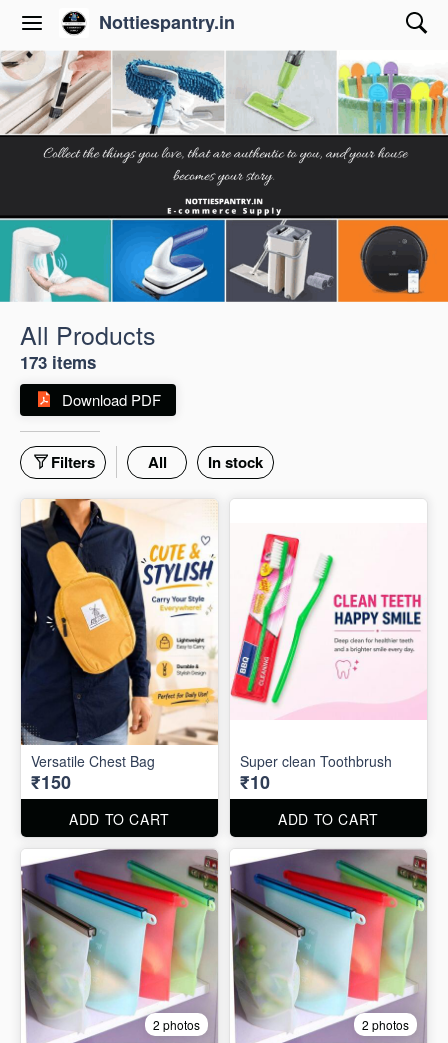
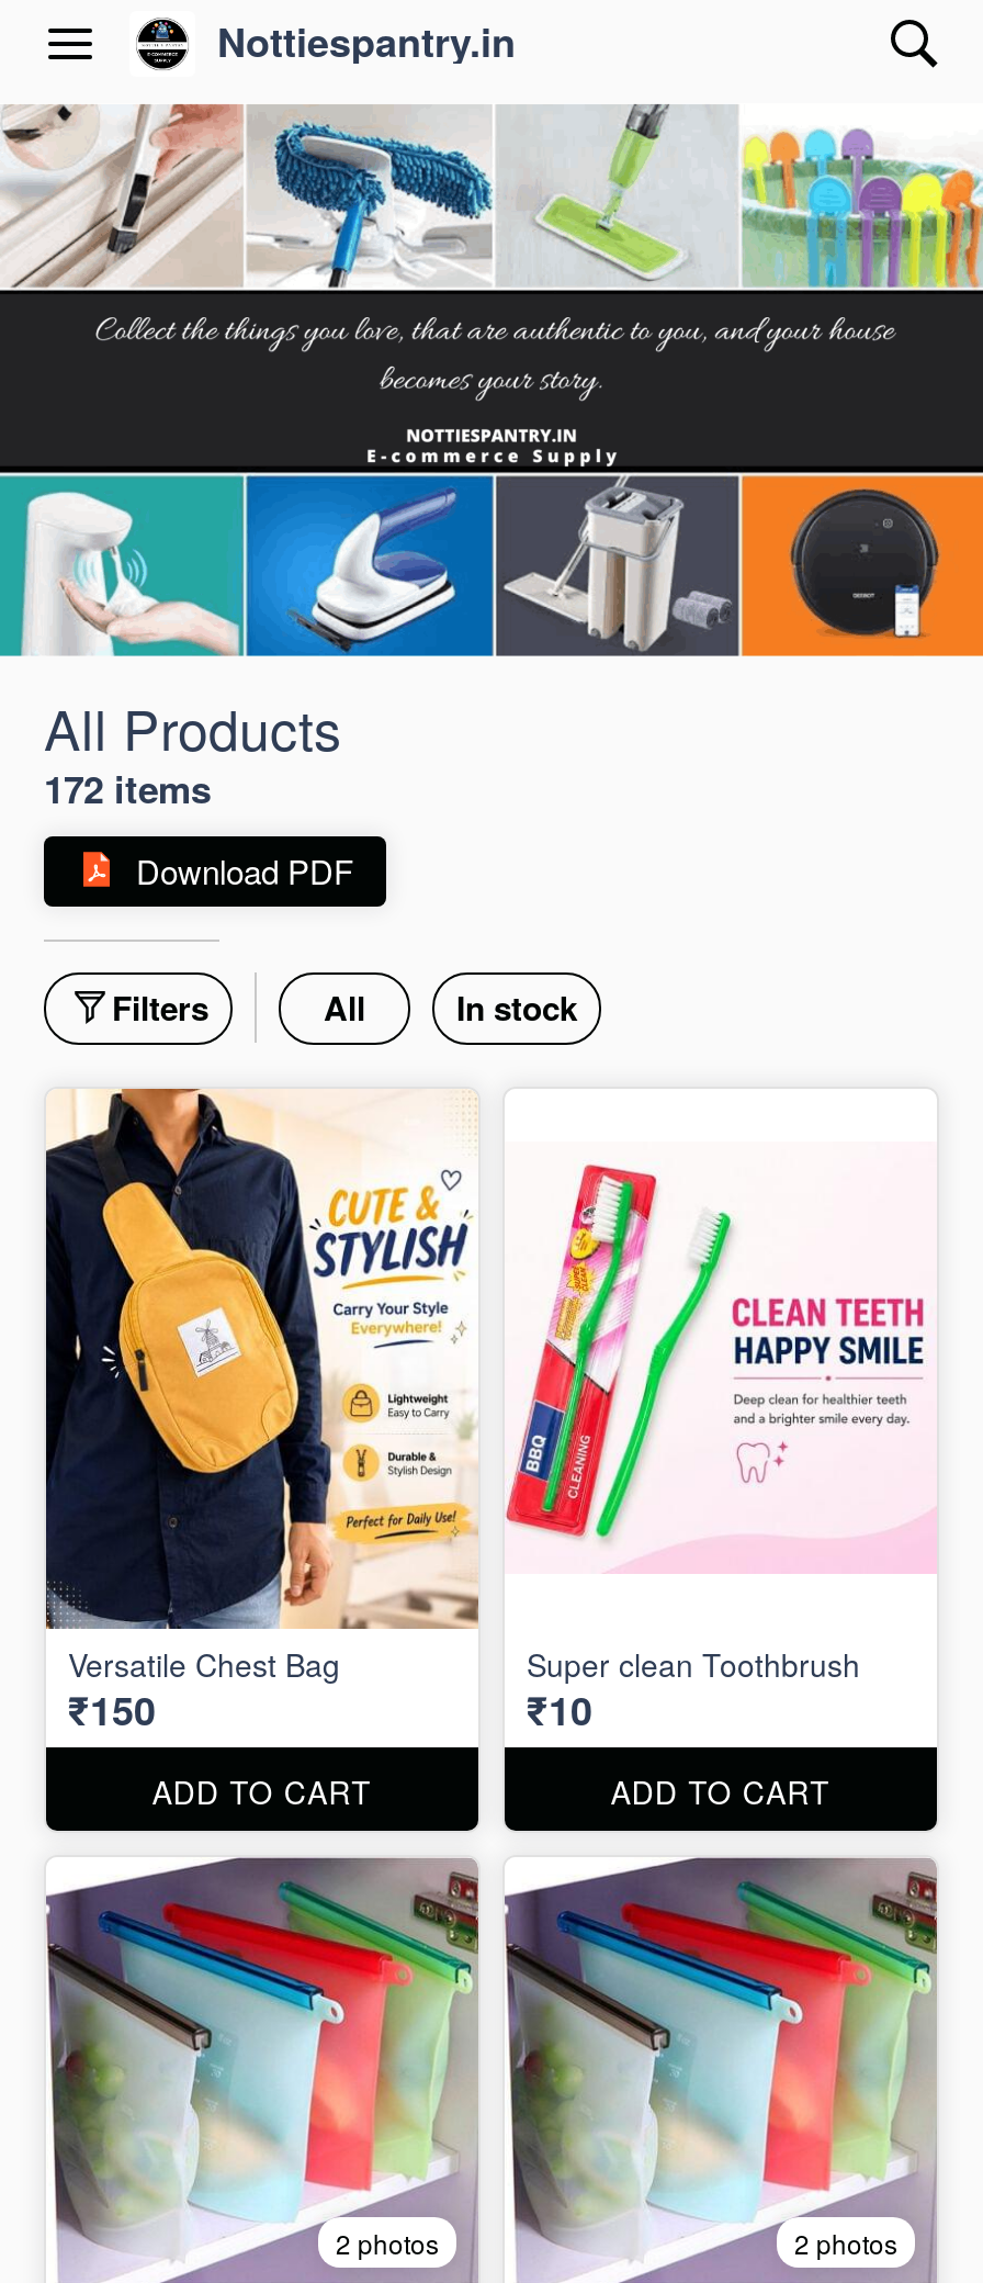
[20,350,96,374] 173 items -> [44,761,211,814] 172 items

